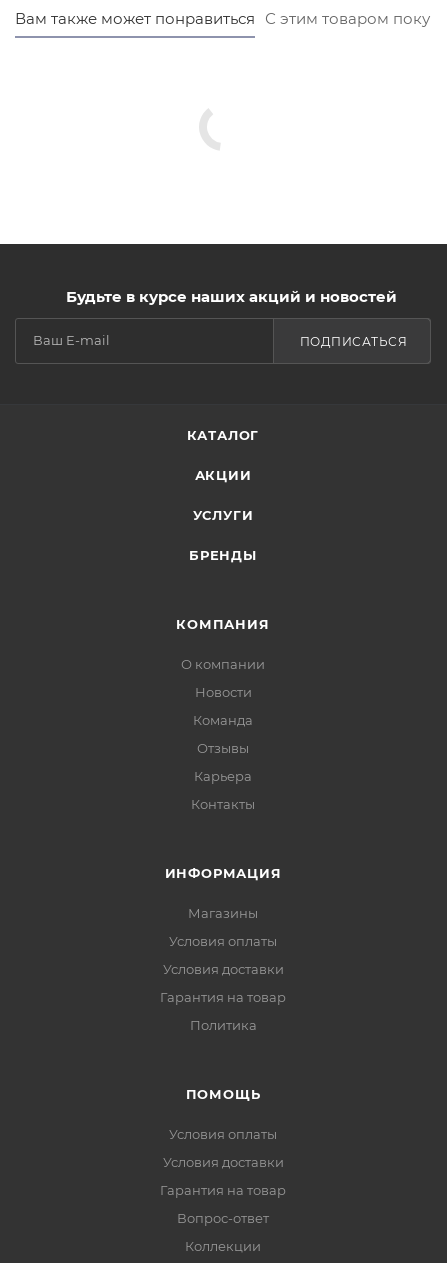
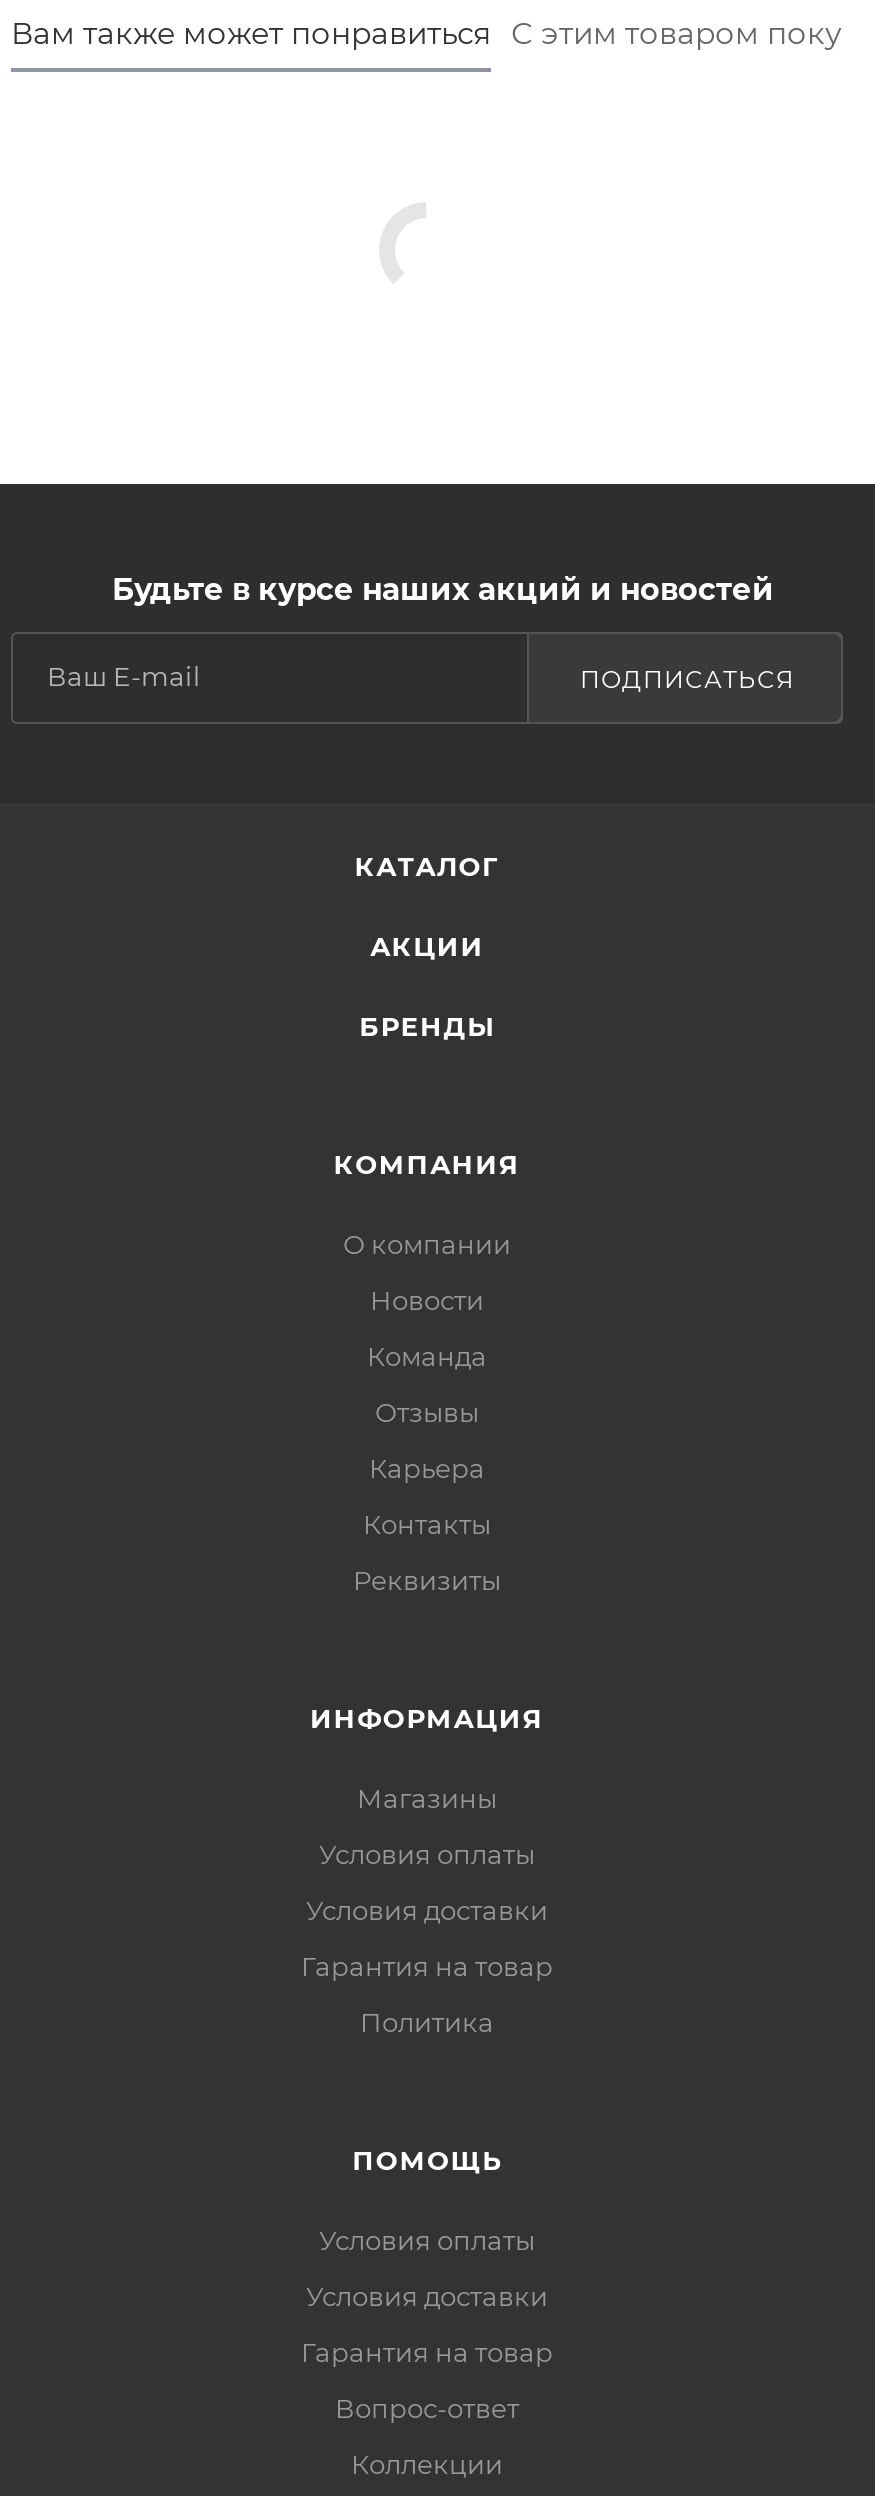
[193,507,253,523] УСЛУГИ -> none
moved [176,547,270,812] -> [334,1011,520,1541]: БРЕНДЫ | КОМПАНИЯ | О компании | Новости | Команда | Отзывы | Карьера | Контакты
none -> [353,1565,501,1597] Реквизиты

